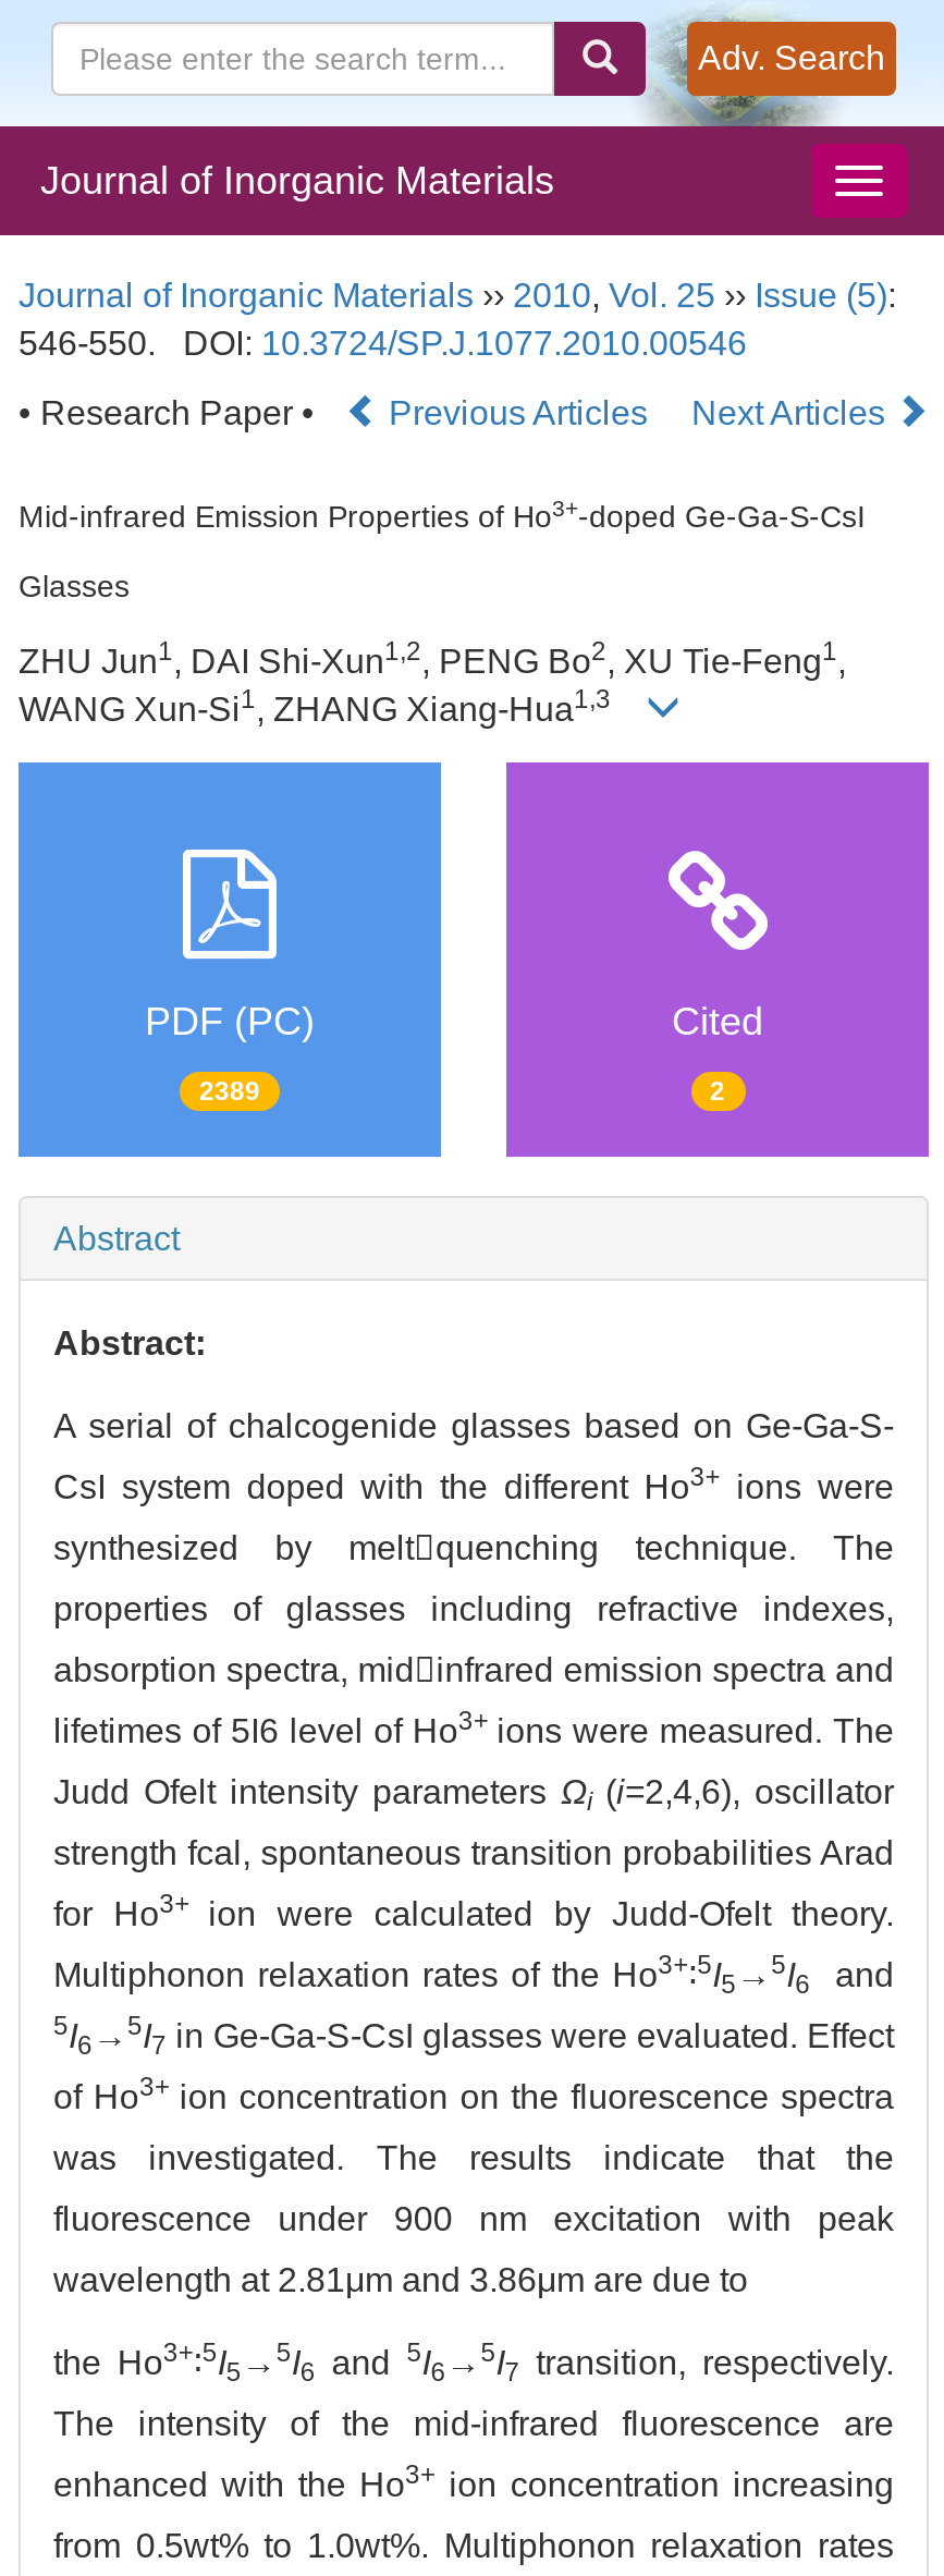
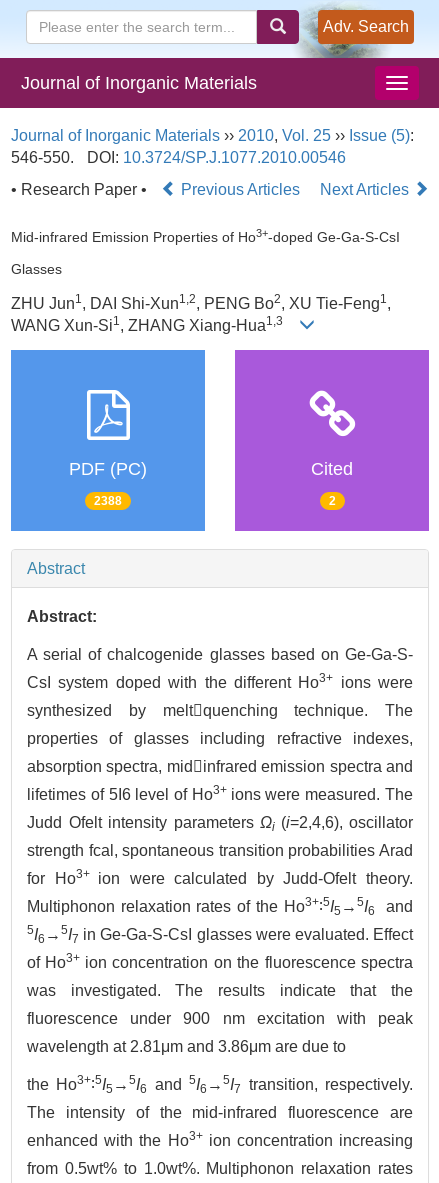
[199,1075,260,1106] 2389 -> [94,494,122,508] 2388

